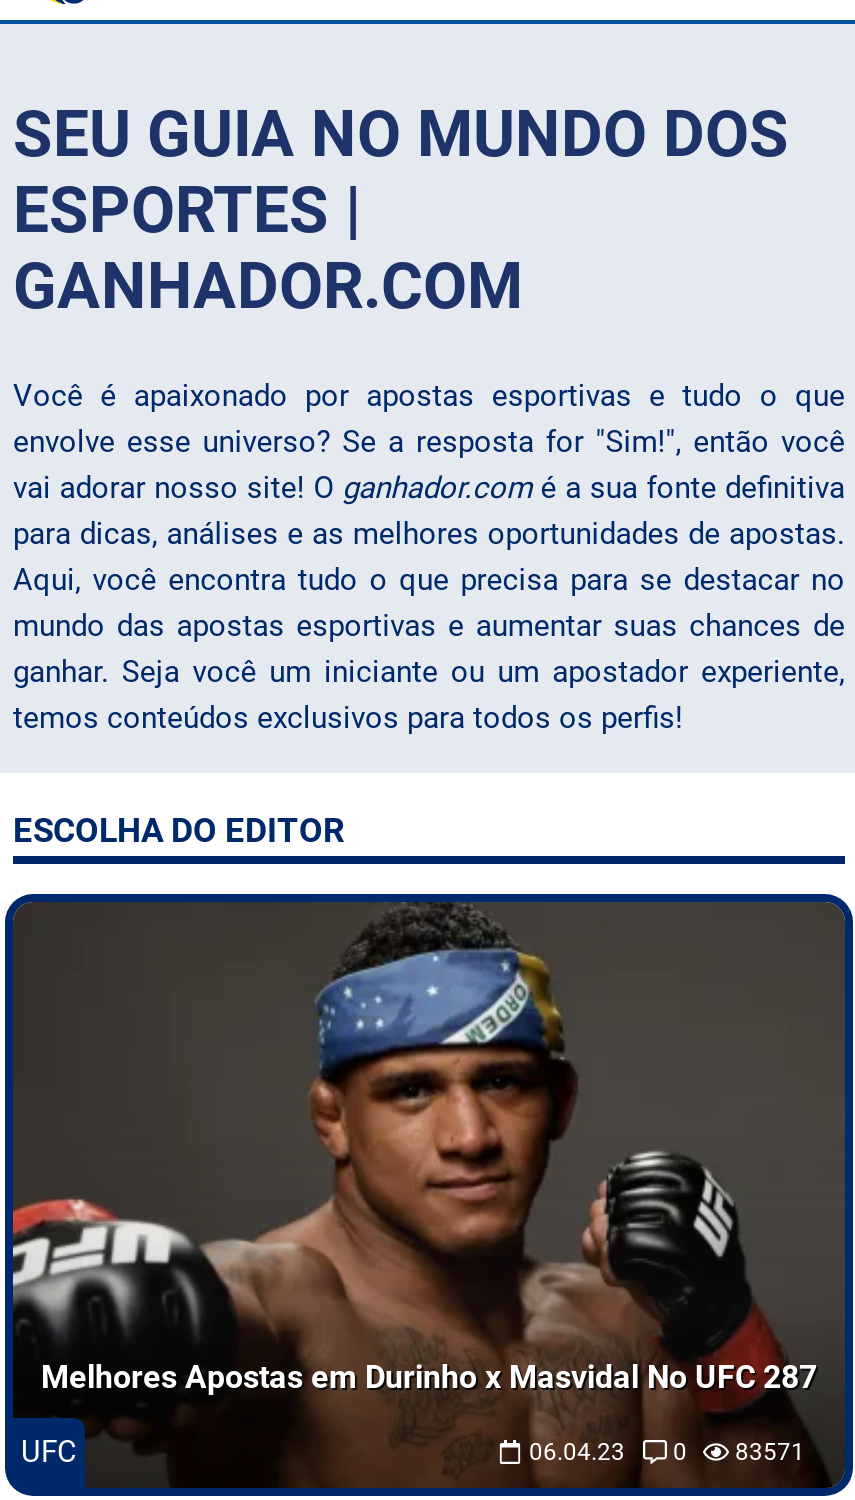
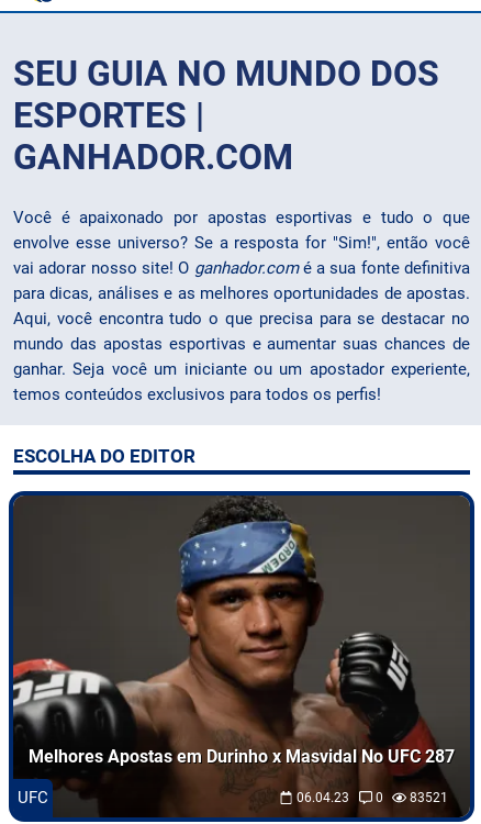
[529,1438,805,1466] 06.04.23 0 83571 -> [297,790,448,805] 06.04.23 0 83521

